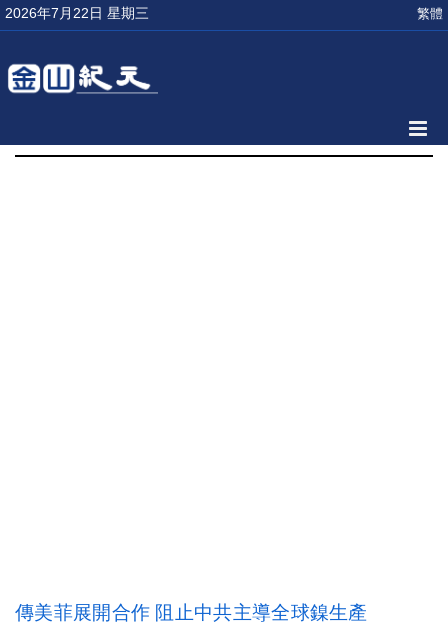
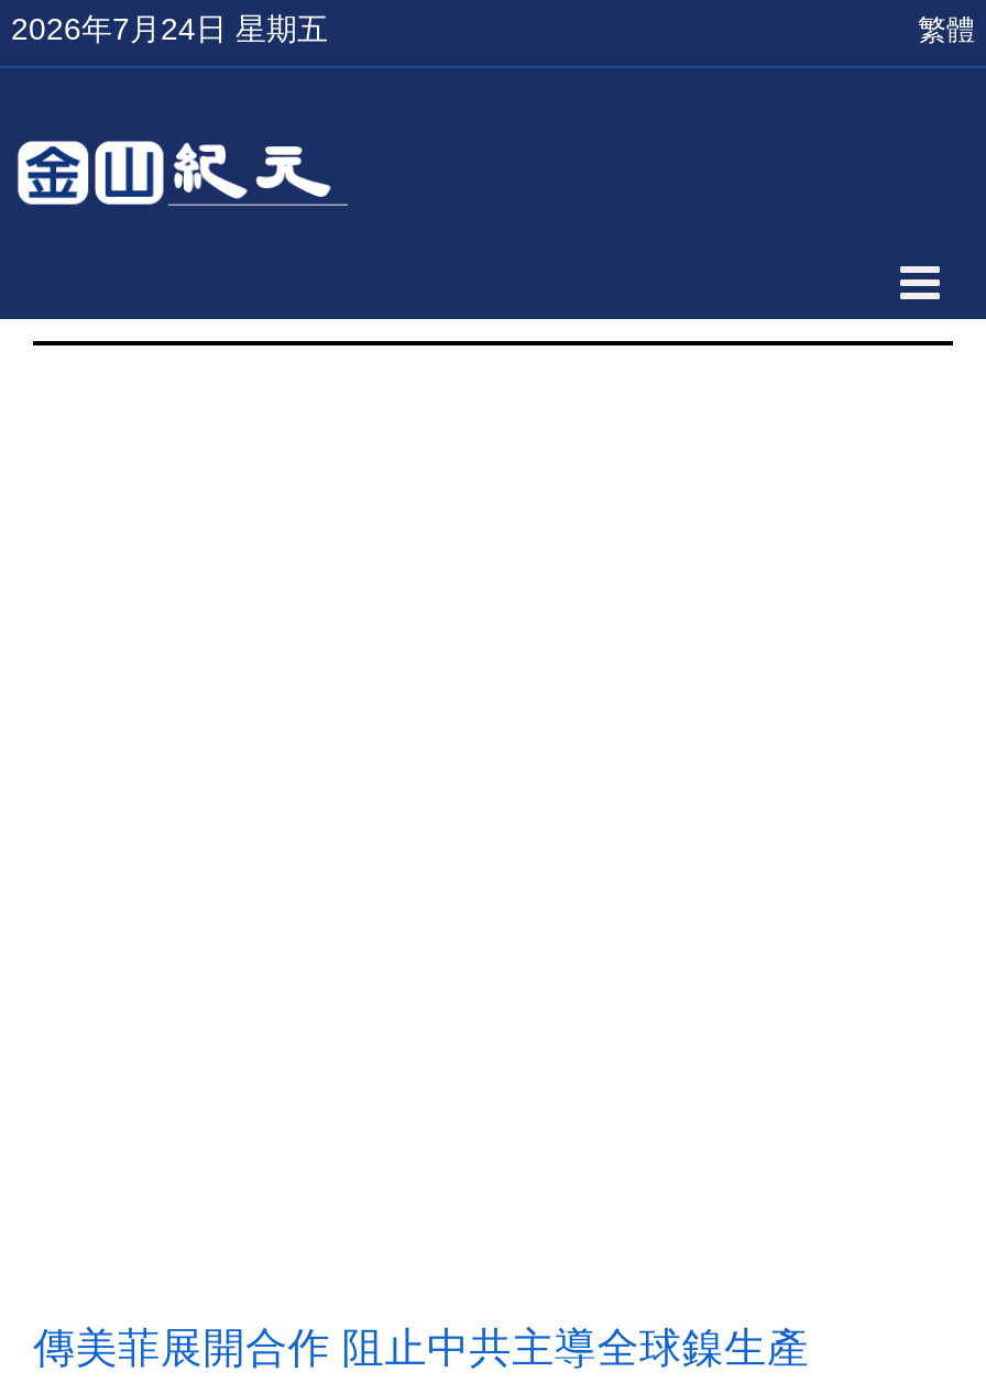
[5,5,149,21] 2026年7月22日 星期三 -> [11,11,328,46] 2026年7月24日 星期五

